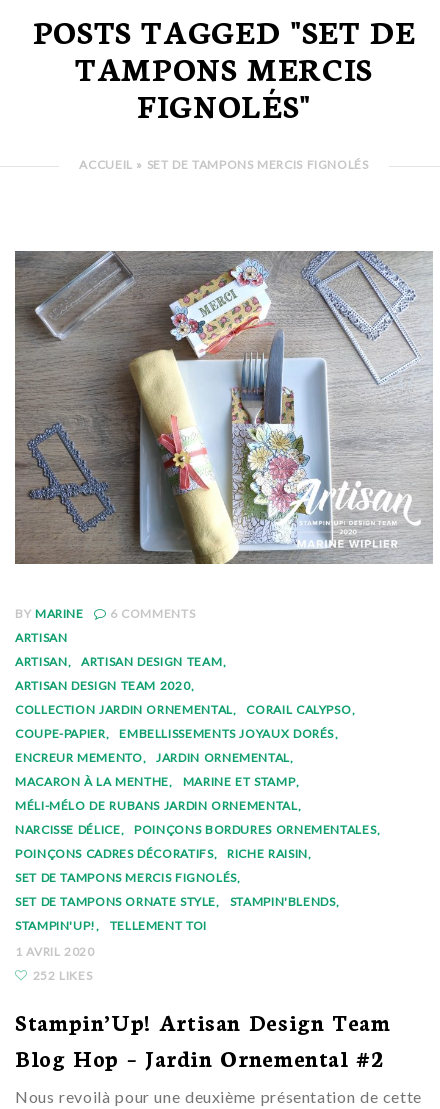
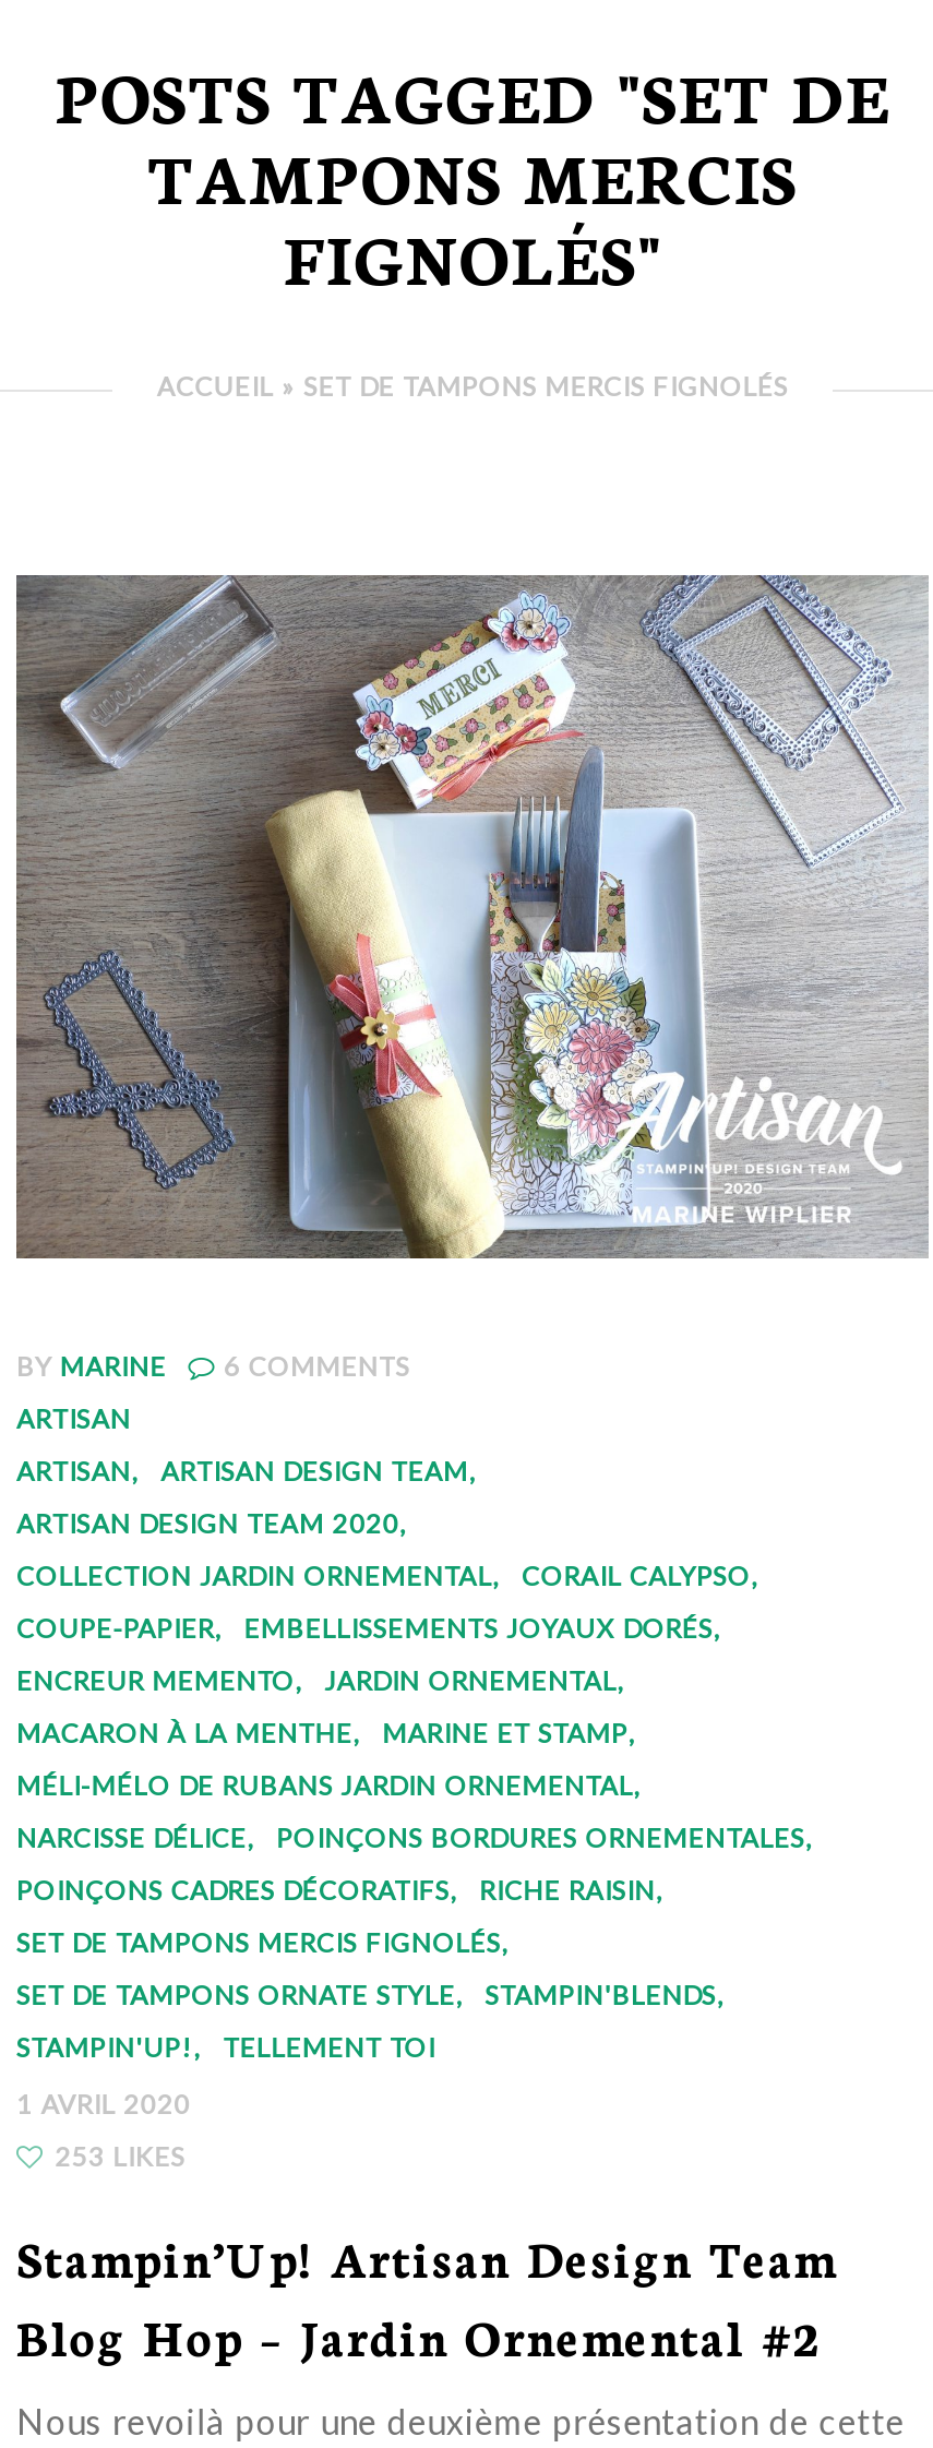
[33,968,92,983] 252 LIKES -> [55,2140,185,2173] 253 LIKES

